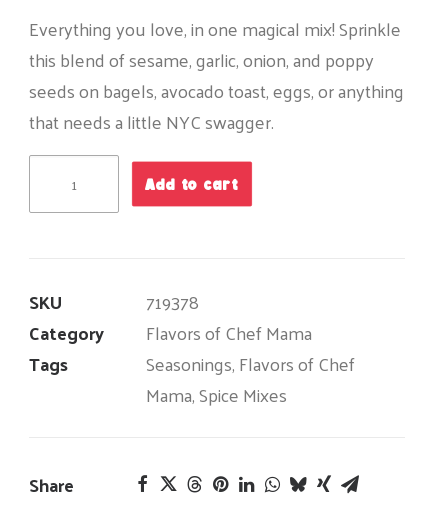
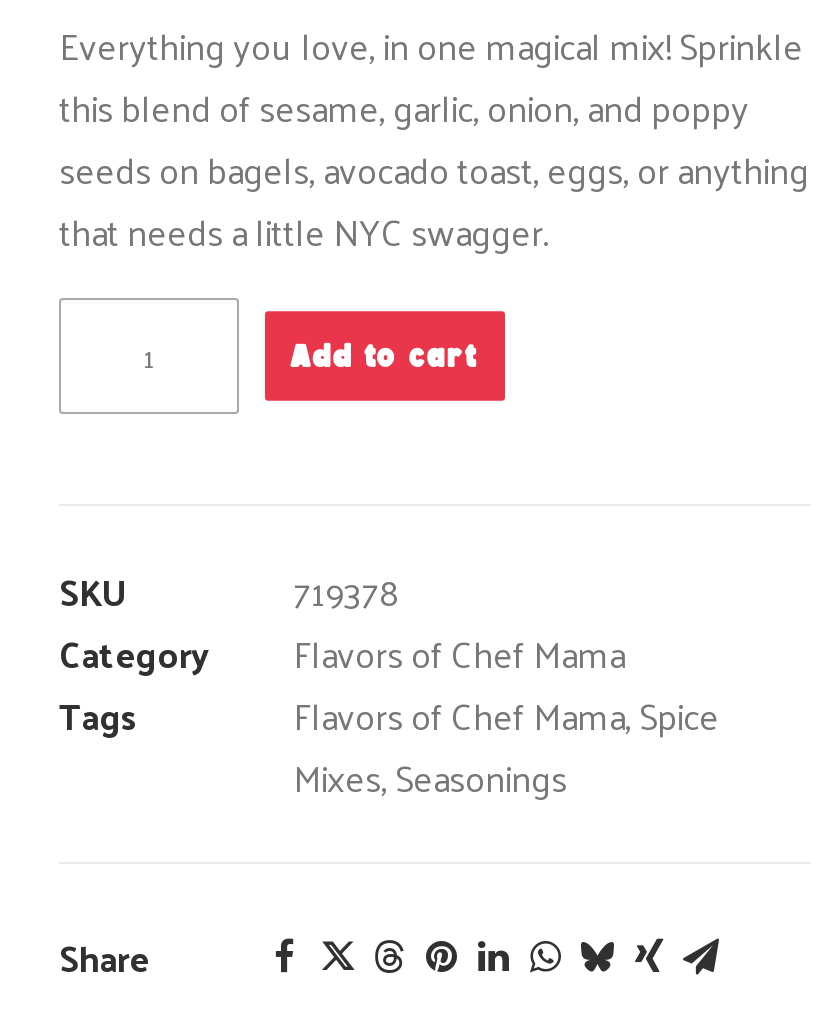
[146,347,355,411] Seasonings,Flavors of Chef | Mama,Spice Mixes -> [293,682,719,810] Flavors of Chef Mama,Spice | Mixes,Seasonings

